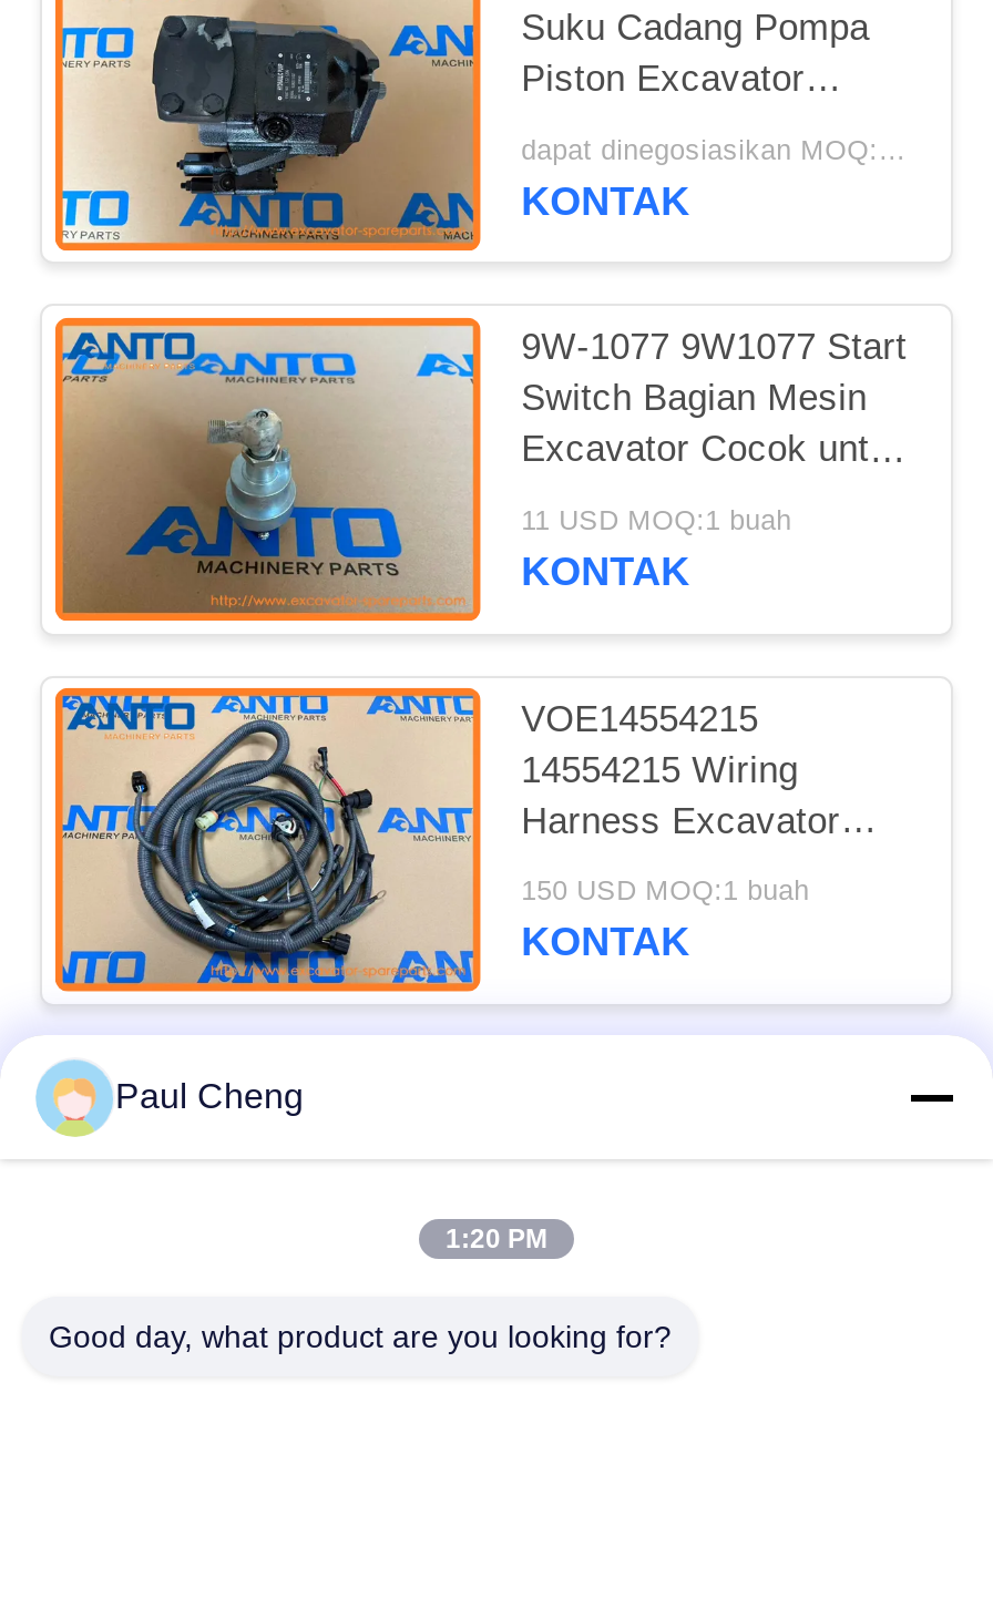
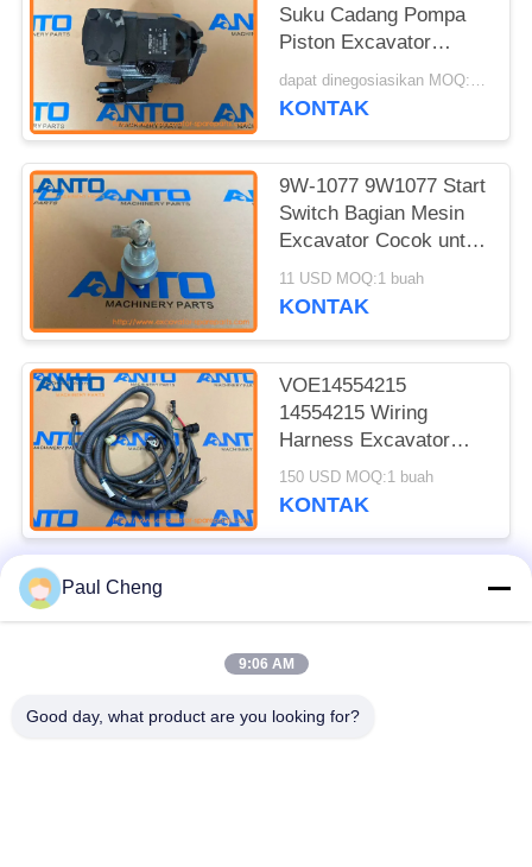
[446,1223,547,1255] 1:20 PM -> [238,656,294,672] 9:06 AM

